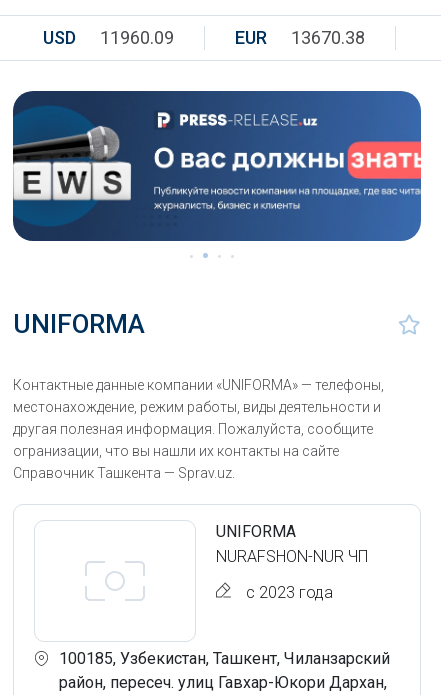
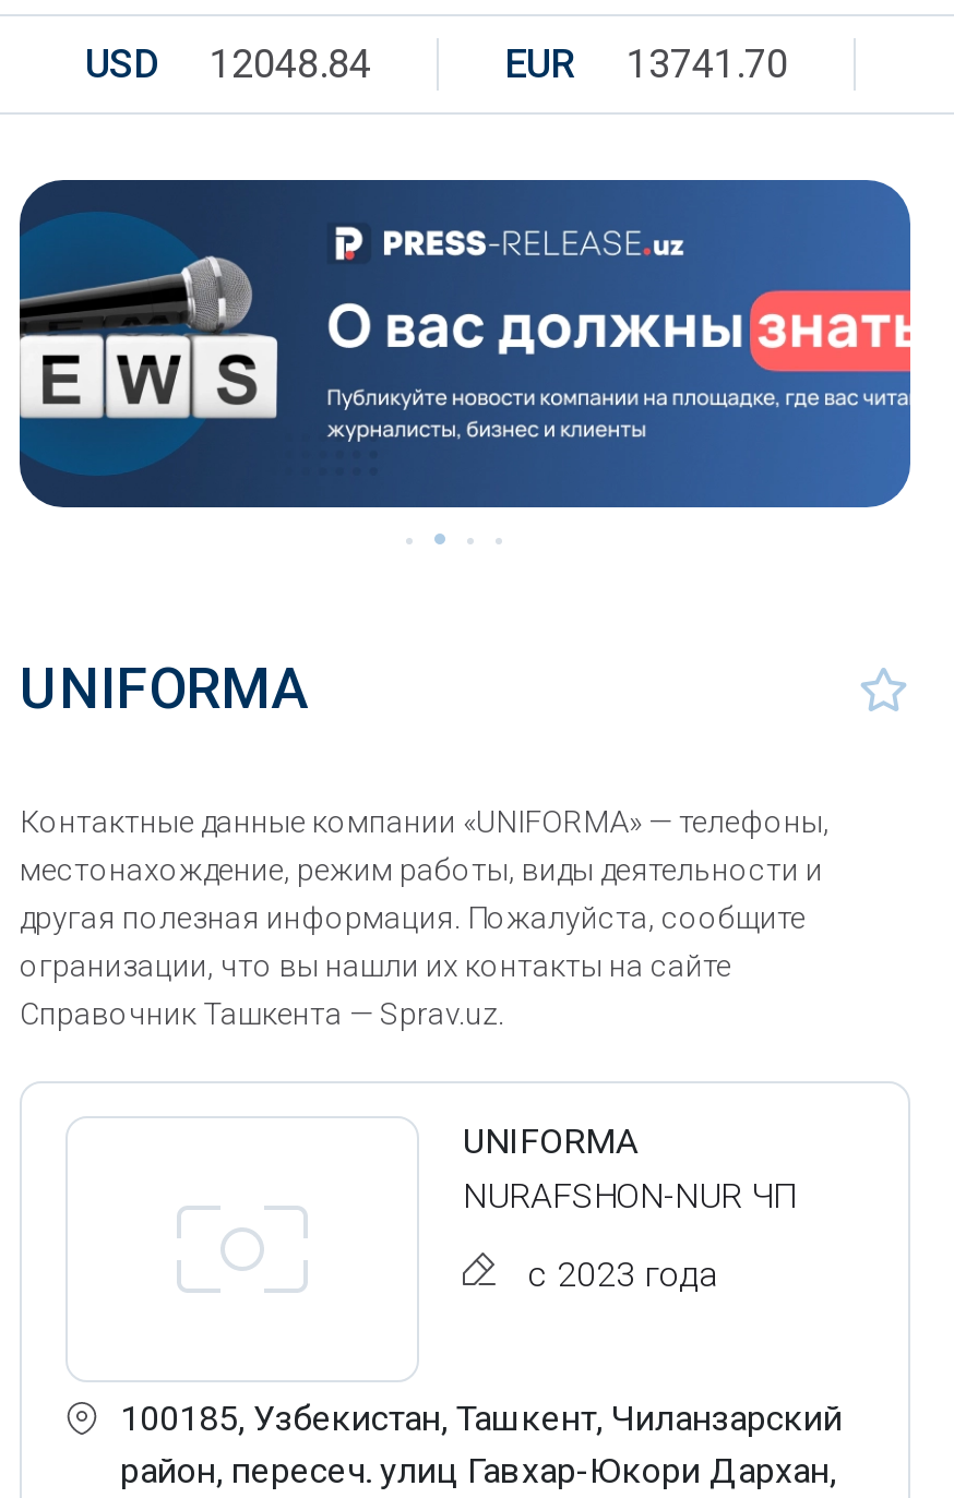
[43,27,174,48] USD 11960.09 -> [85,40,371,86] USD 12048.84
[235,27,365,48] EUR 13670.38 -> [504,40,788,86] EUR 13741.70

